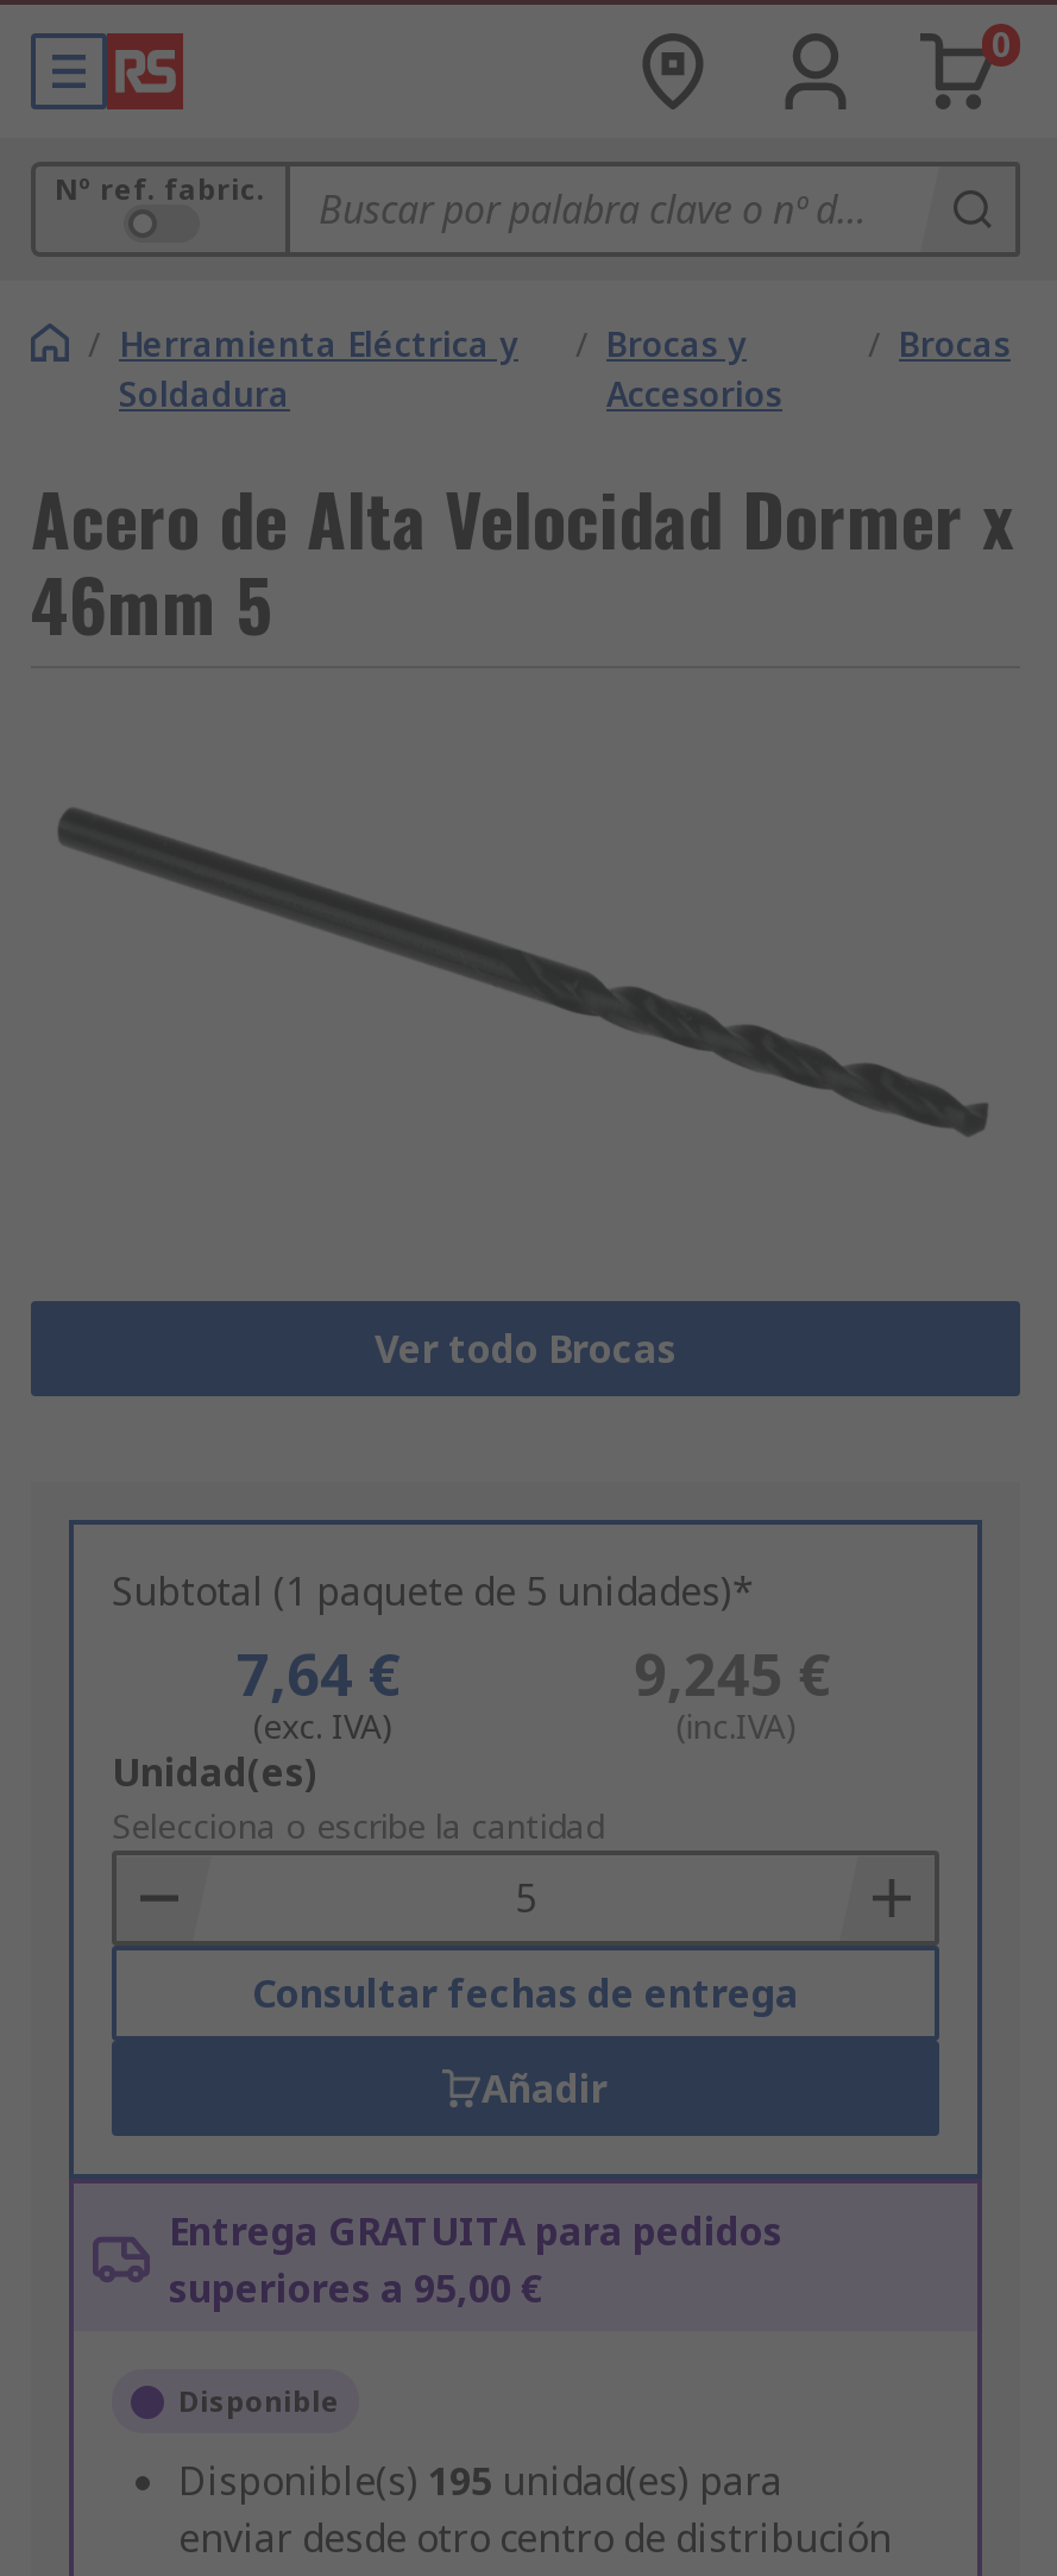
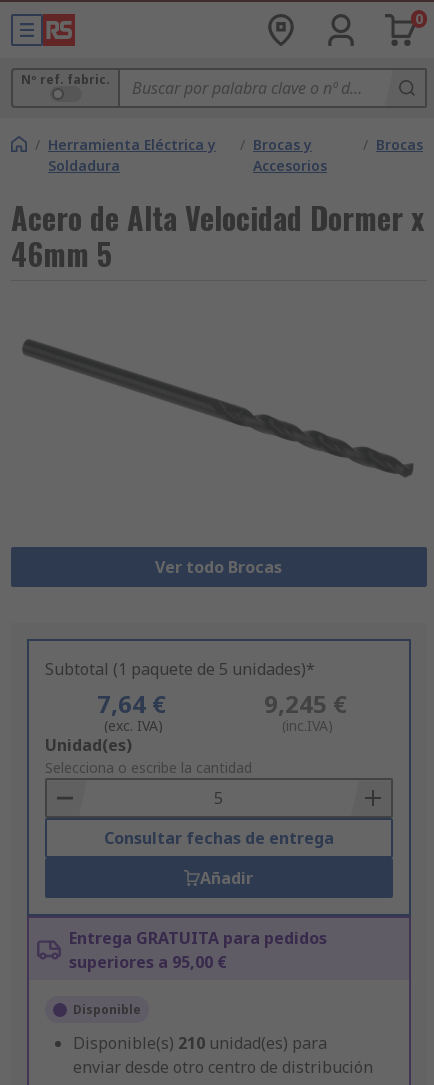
[178,2456,782,2508] Disponible(s) 195 unidad(es) para -> [73,1032,327,1054] Disponible(s) 210 unidad(es) para

